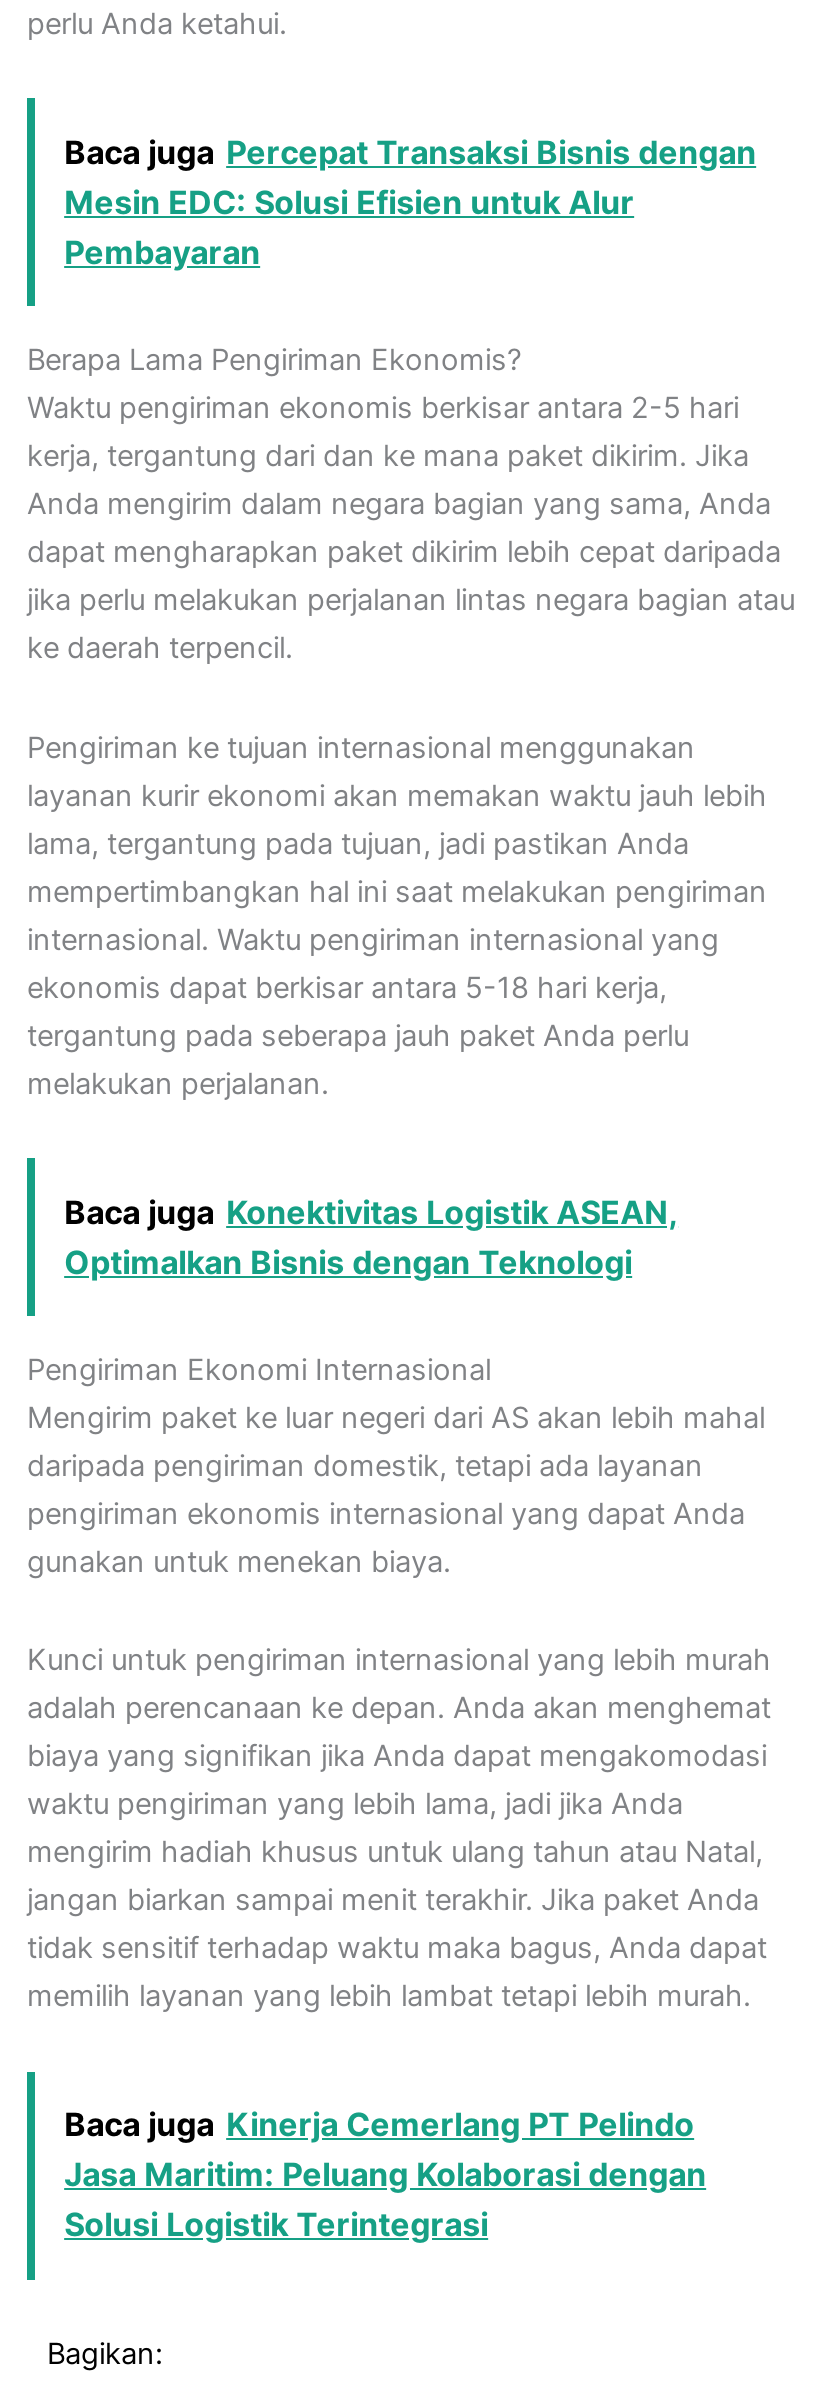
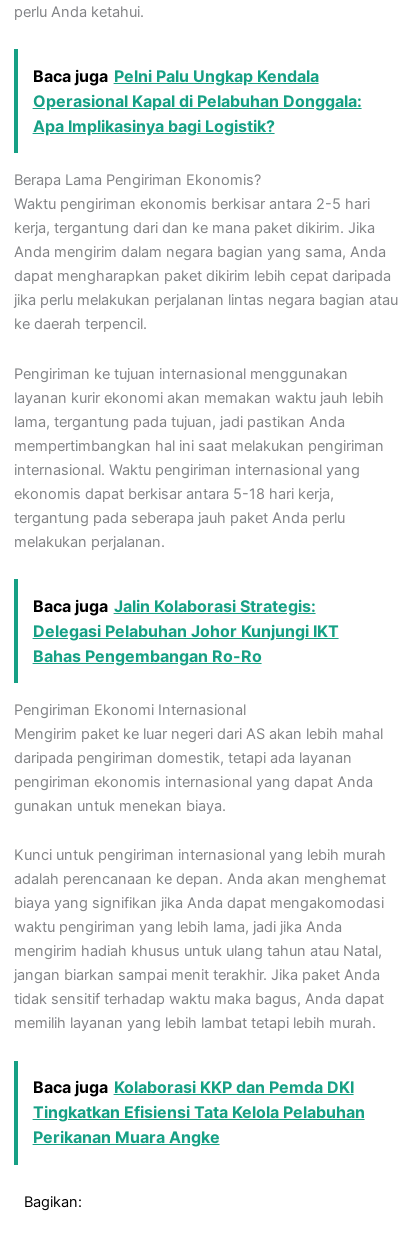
[64,132,756,272] Baca juga Percepat Transaksi Bisnis dengan | Mesin EDC: Solusi Efisien untuk Alur | Pembayaran -> [33,66,362,136] Baca juga Pelni Palu Ungkap Kendala | Operasional Kapal di Pelabuhan Donggala: | Apa Implikasinya bagi Logistik?
[64,1191,678,1281] Baca juga Konektivitas Logistik ASEAN, | Optimalkan Bisnis dengan Teknologi -> [33,596,339,666] Baca juga Jalin Kolaborasi Strategis: | Delegasi Pelabuhan Johor Kunjungi IKT | Bahas Pengembangan Ro-Ro
[64,2105,706,2245] Baca juga Kinerja Cemerlang PT Pelindo | Jasa Maritim: Peluang Kolaborasi dengan | Solusi Logistik Terintegrasi -> [33,1077,365,1147] Baca juga Kolaborasi KKP dan Pemda DKI | Tingkatkan Efisiensi Tata Kelola Pelabuhan | Perikanan Muara Angke

